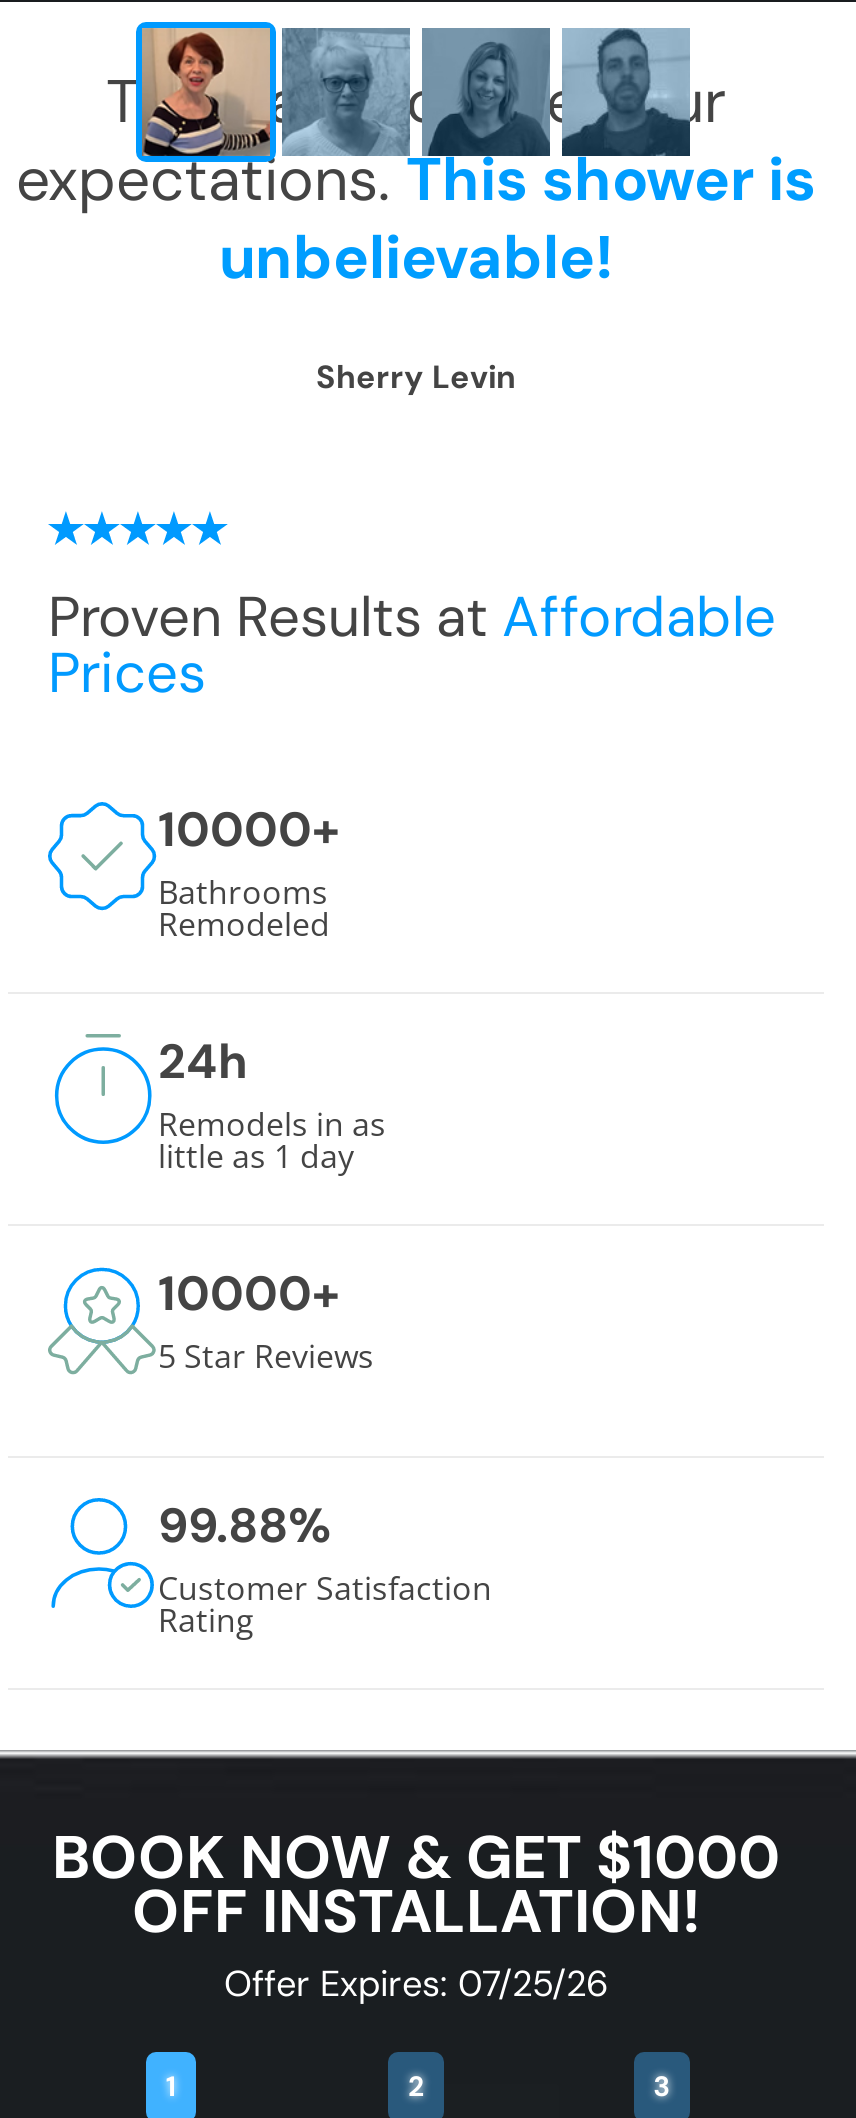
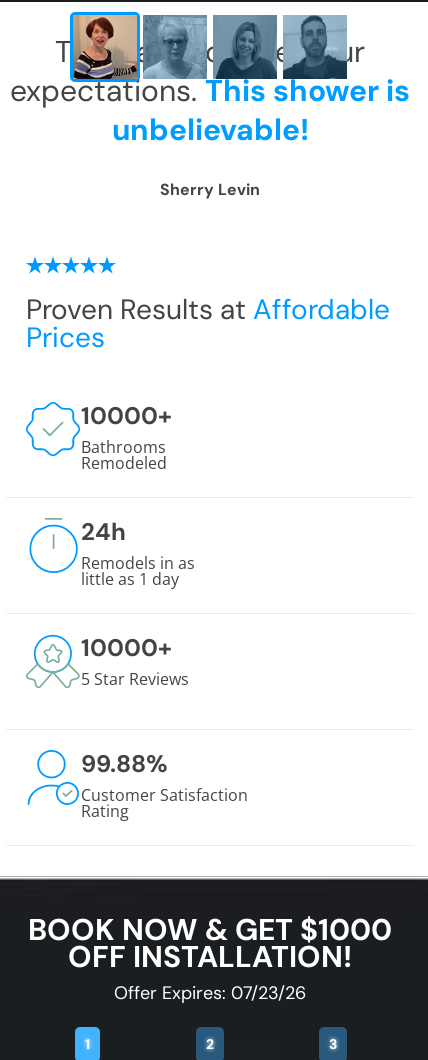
[224,1960,608,2008] Offer Expires: 07/25/26 -> [114,981,306,1005] Offer Expires: 07/23/26

